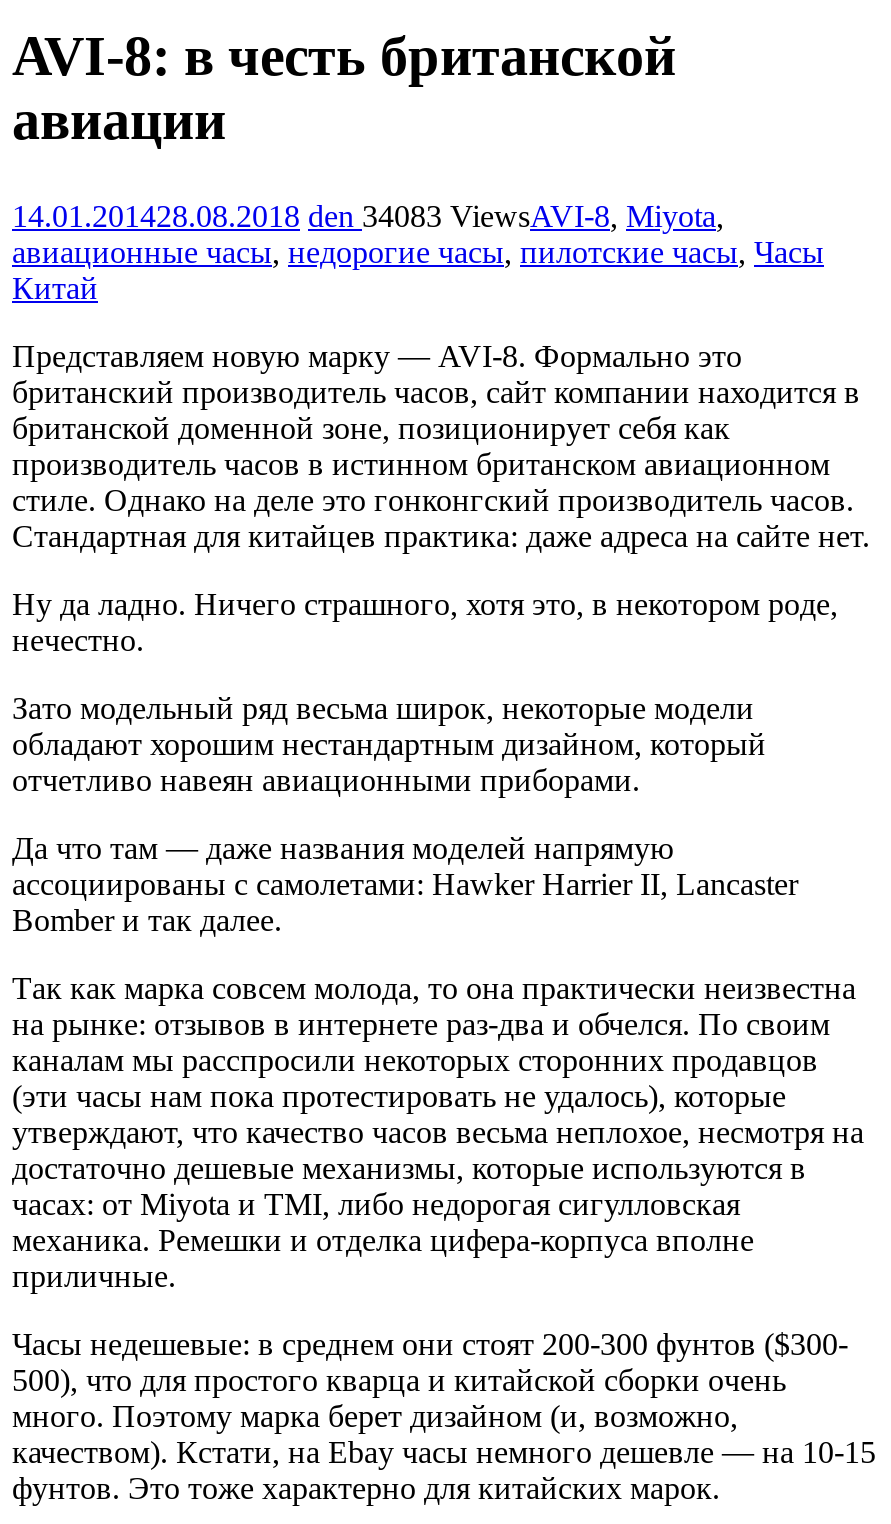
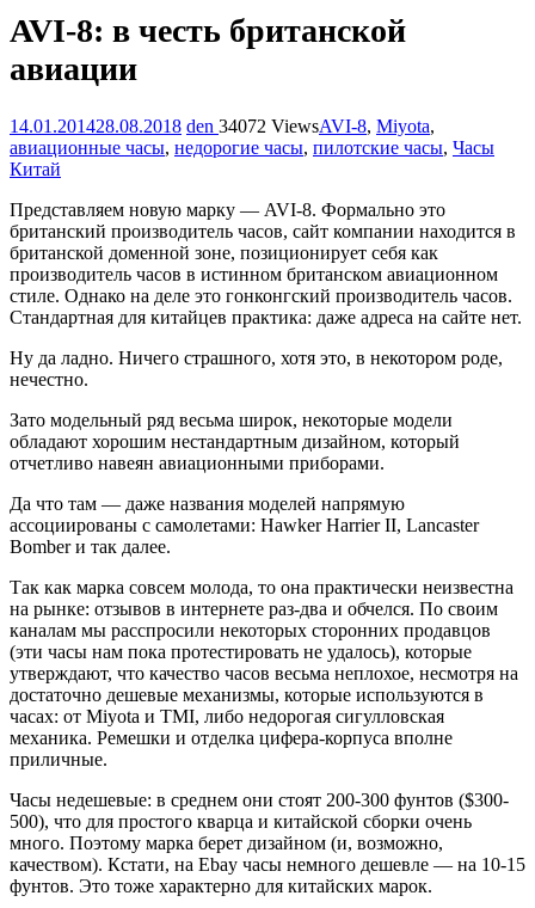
[12,199,724,233] 14.01.201428.08.2018 den 34083 ViewsAVI-8, Miyota, -> [10,116,435,136] 14.01.201428.08.2018 den 34072 ViewsAVI-8, Miyota,

